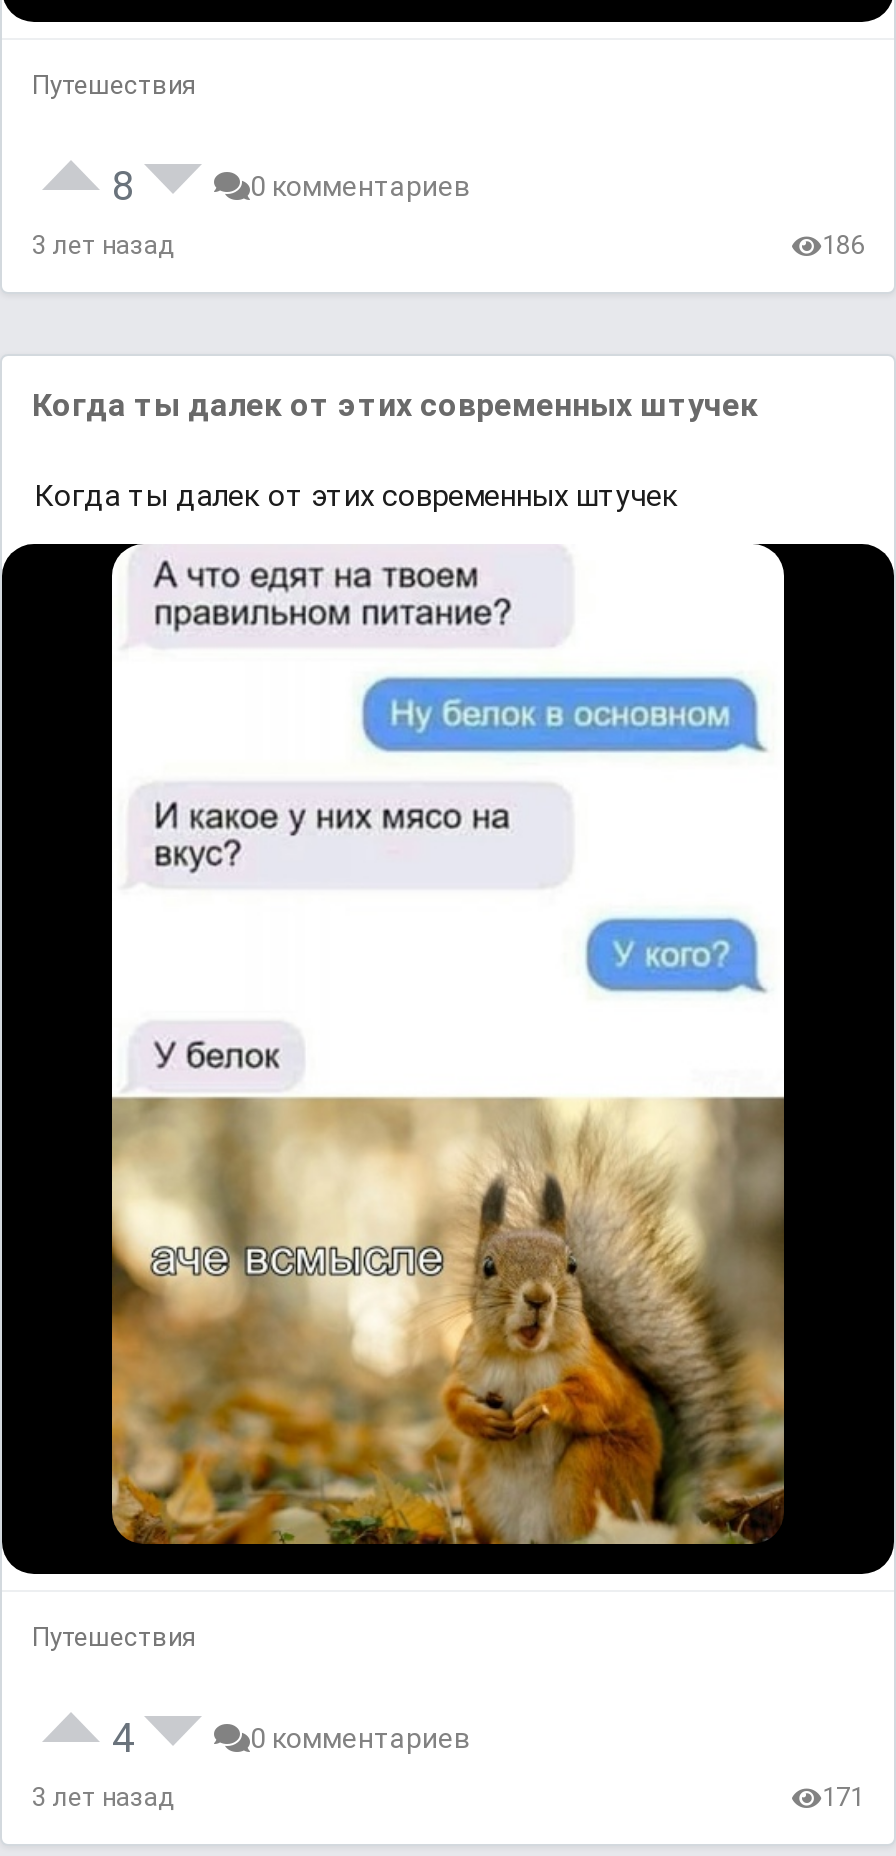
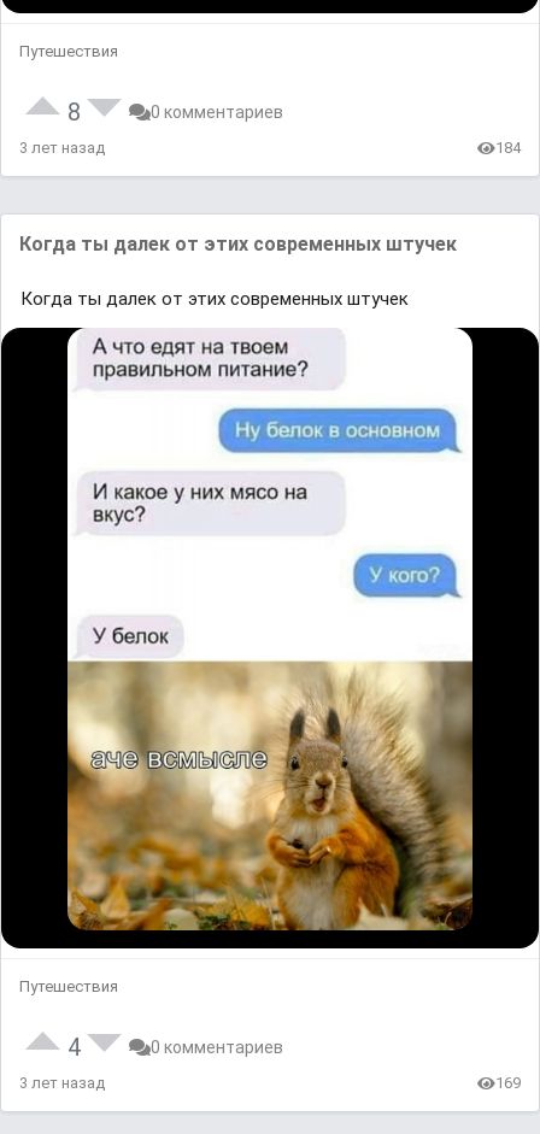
[822,231,864,261] 186 -> [495,139,521,157] 184
[822,1783,864,1813] 171 -> [495,1074,521,1092] 169

